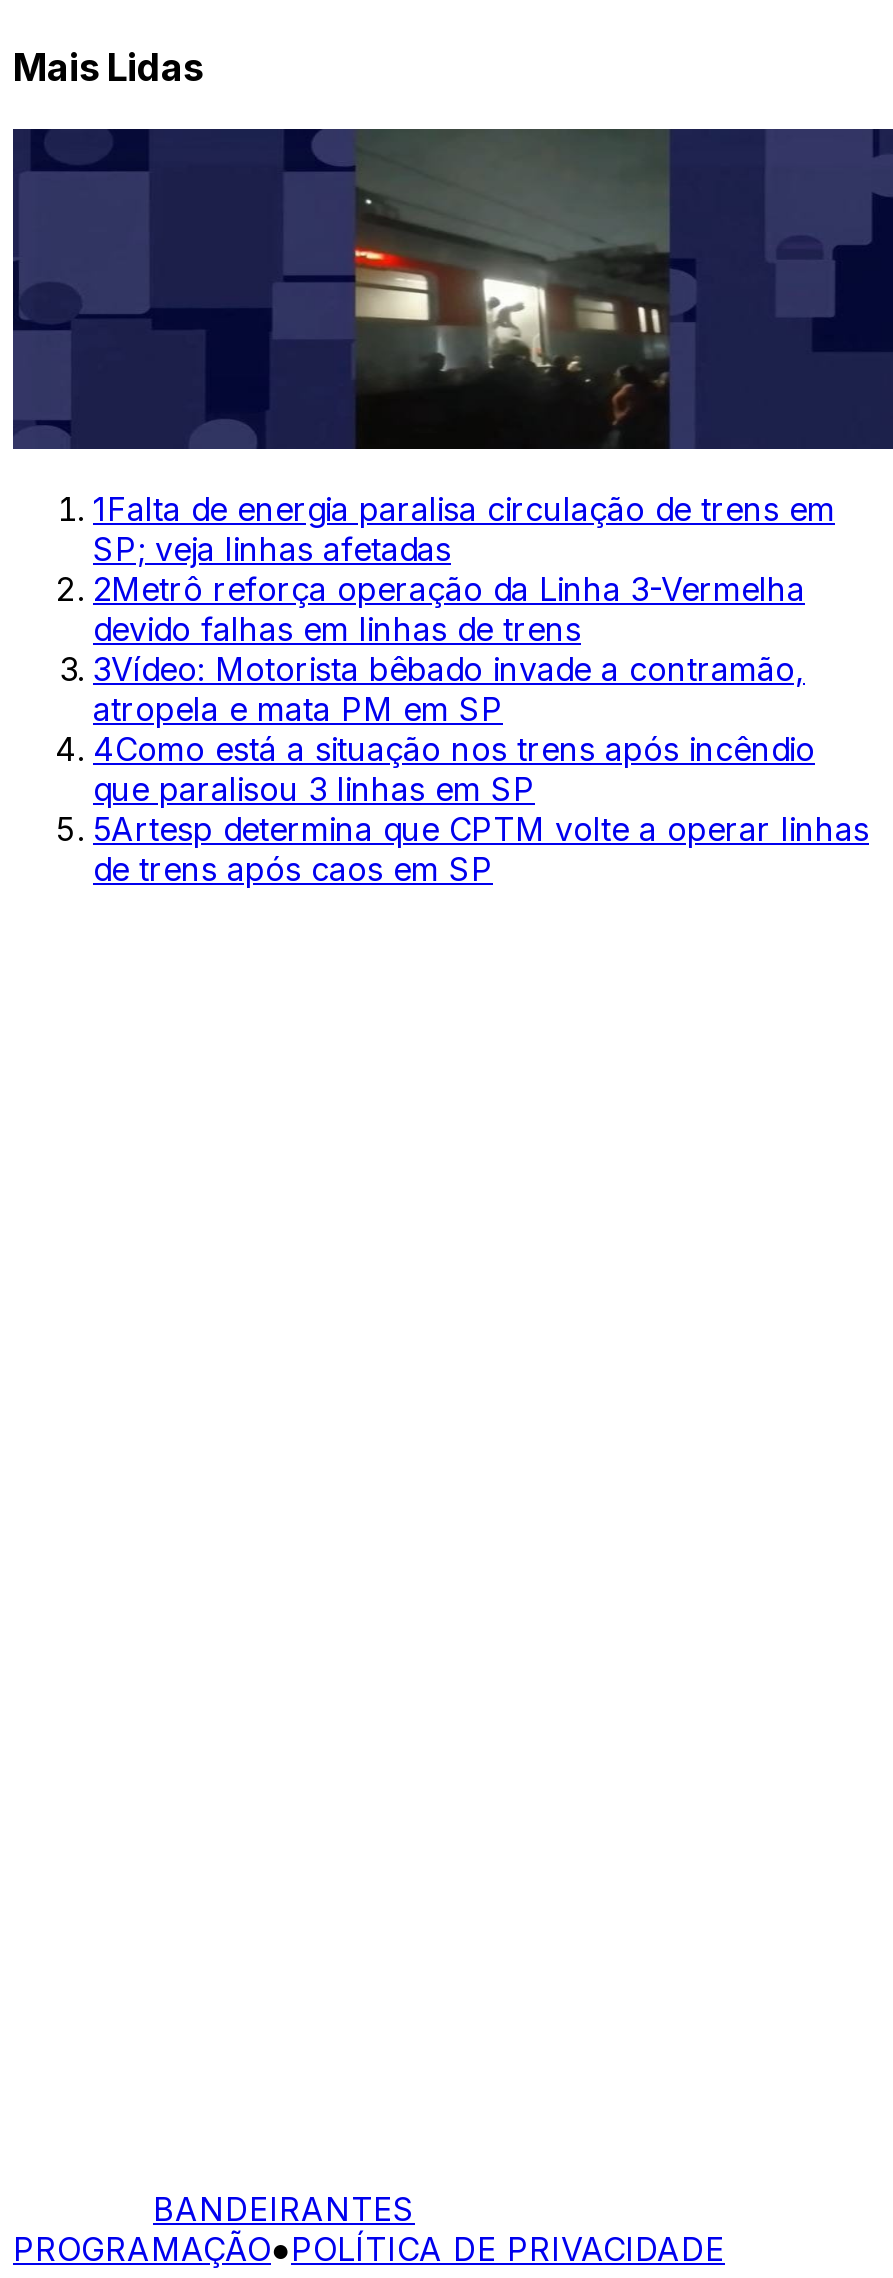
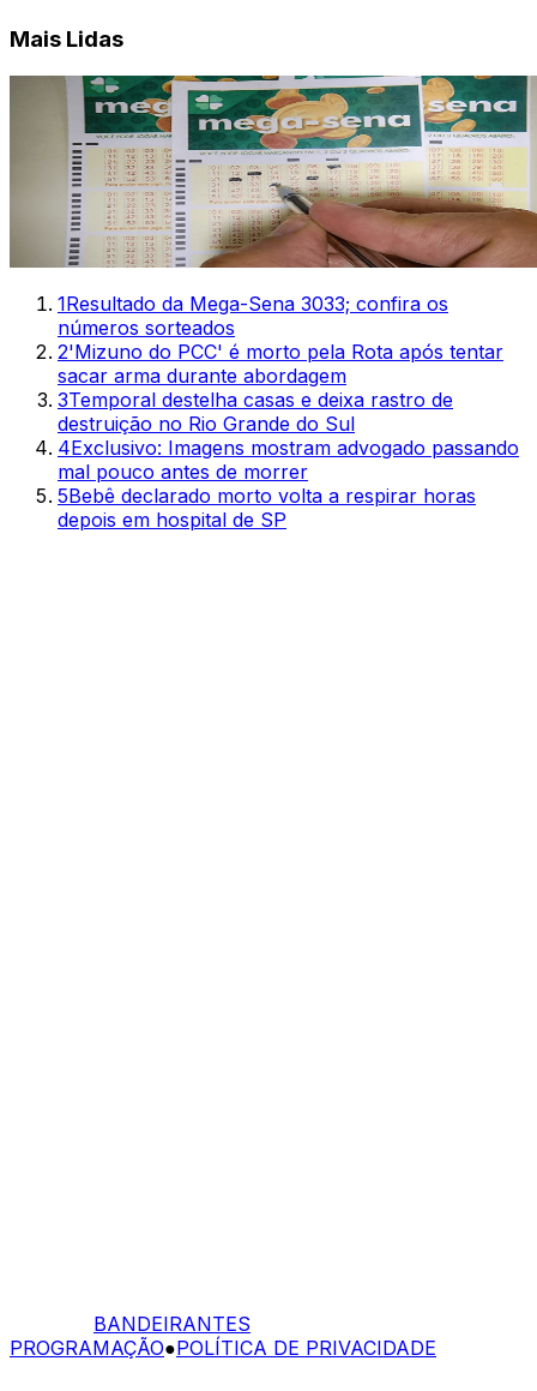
[11,127,887,889] [image] | 1 Falta de energia paralisa circulação de trens em | SP; veja linhas afetadas | 2Metrô reforça operação da Linha 3-Vermelha | devido falhas em linhas de trens | 3Vídeo: Motorista bêbado invade a contramão, | atropela e mata PM em SP | 4Como está a situação nos trens após incêndio | que paralisou 3 linhas em SP | 5Artesp determina que CPTM volte a operar linhas | de trens após caos em SP -> [8,74,533,532] [image] | 1 Resultado da Mega-Sena 3033; confira os | números sorteados | 2'Mizuno do PCC' é morto pela Rota após tentar | sacar arma durante abordagem | 3Temporal destelha casas e deixa rastro de | destruição no Rio Grande do Sul | 4Exclusivo: Imagens mostram advogado passando | mal pouco antes de morrer | 5Bebê declarado morto volta a respirar horas | depois em hospital de SP

